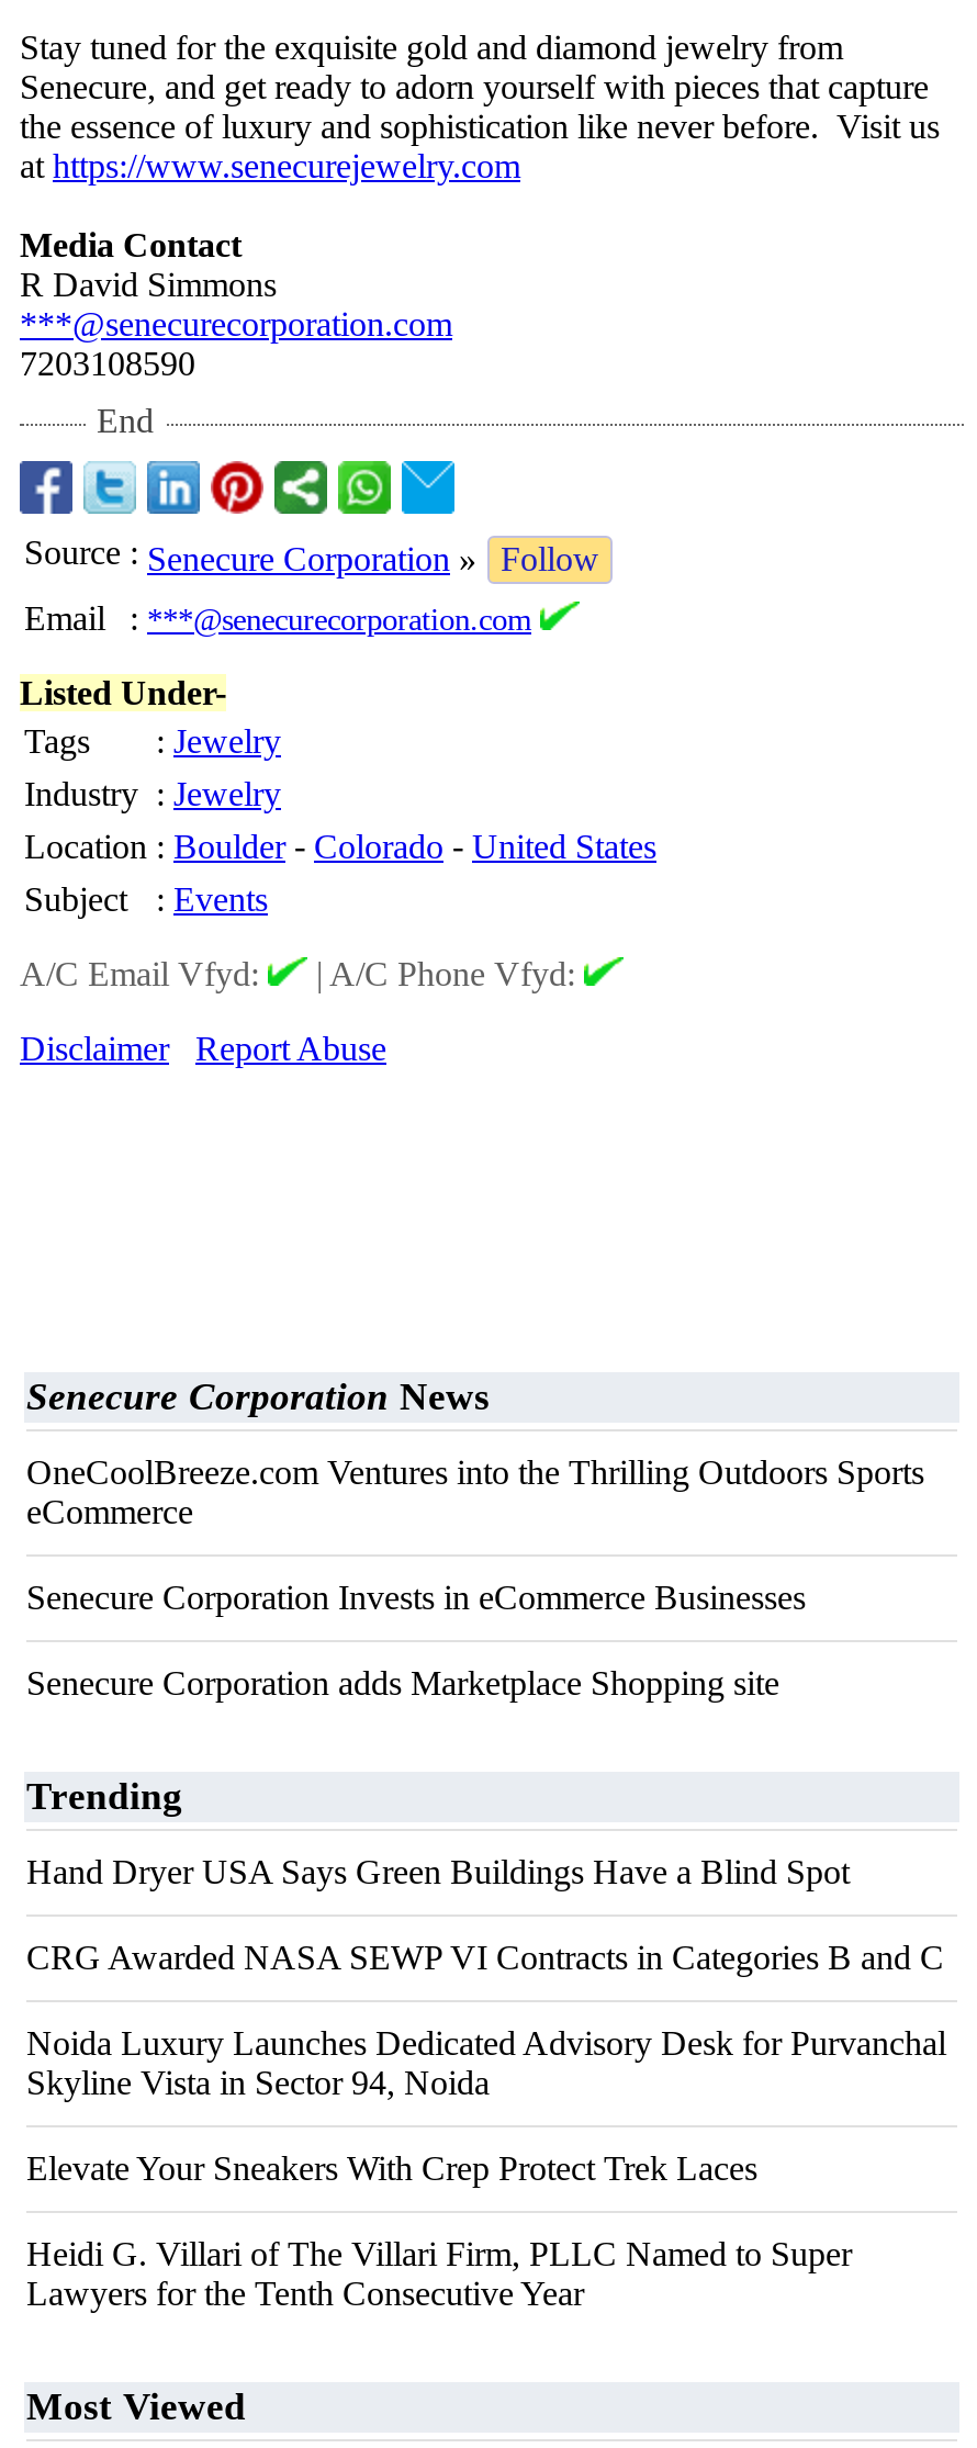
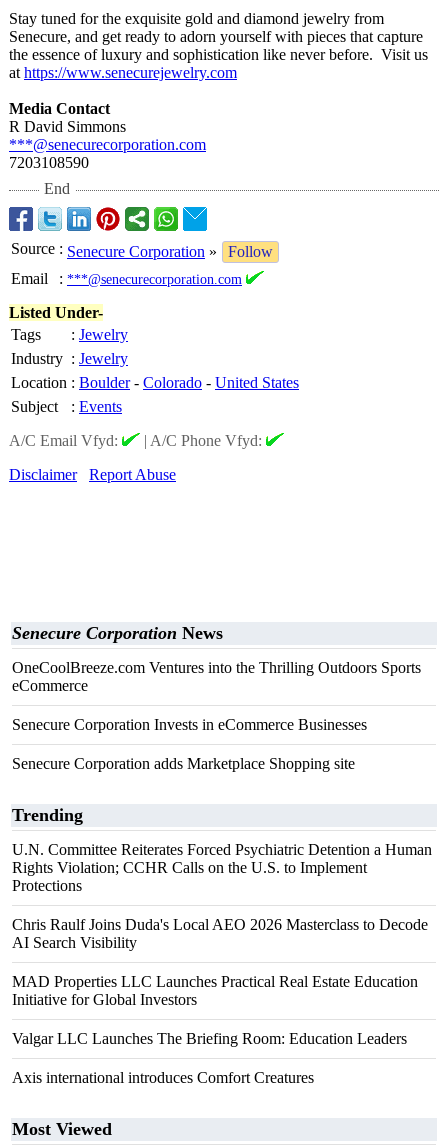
[26,1853,850,1890] Hand Dryer USA Says Green Buildings Have a Blind Spot -> [12,841,432,894] U.N. Committee Reiterates Forced Psychiatric Detention a Human | Rights Violation; CCHR Calls on the U.S. to Implement | Protections
[26,1939,944,1976] CRG Awarded NASA SEWP VI Contracts in Categories B and C -> [12,916,428,951] Chris Raulf Joins Duda's Local AEO 2026 Masterclass to Decode | AI Search Visibility
[26,2024,946,2101] Noida Luxury Launches Dedicated Advisory Desk for Purvanchal | Skyline Vista in Sector 94, Noida -> [12,973,418,1008] MAD Properties LLC Launches Practical Real Estate Education | Initiative for Global Investors
[26,2149,757,2187] Elevate Your Sneakers With Crep Protect Trek Laces -> [12,1030,407,1047] Valgar LLC Launches The Briefing Room: Education Leaders
[26,2235,852,2312] Heidi G. Villari of The Villari Firm, PLLC Named to Super | Lawyers for the Tenth Consecutive Year -> [12,1069,314,1086] Axis international introduces Comfort Creatures

